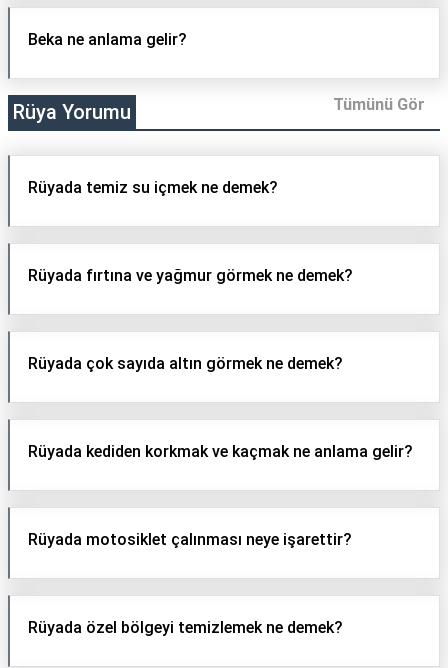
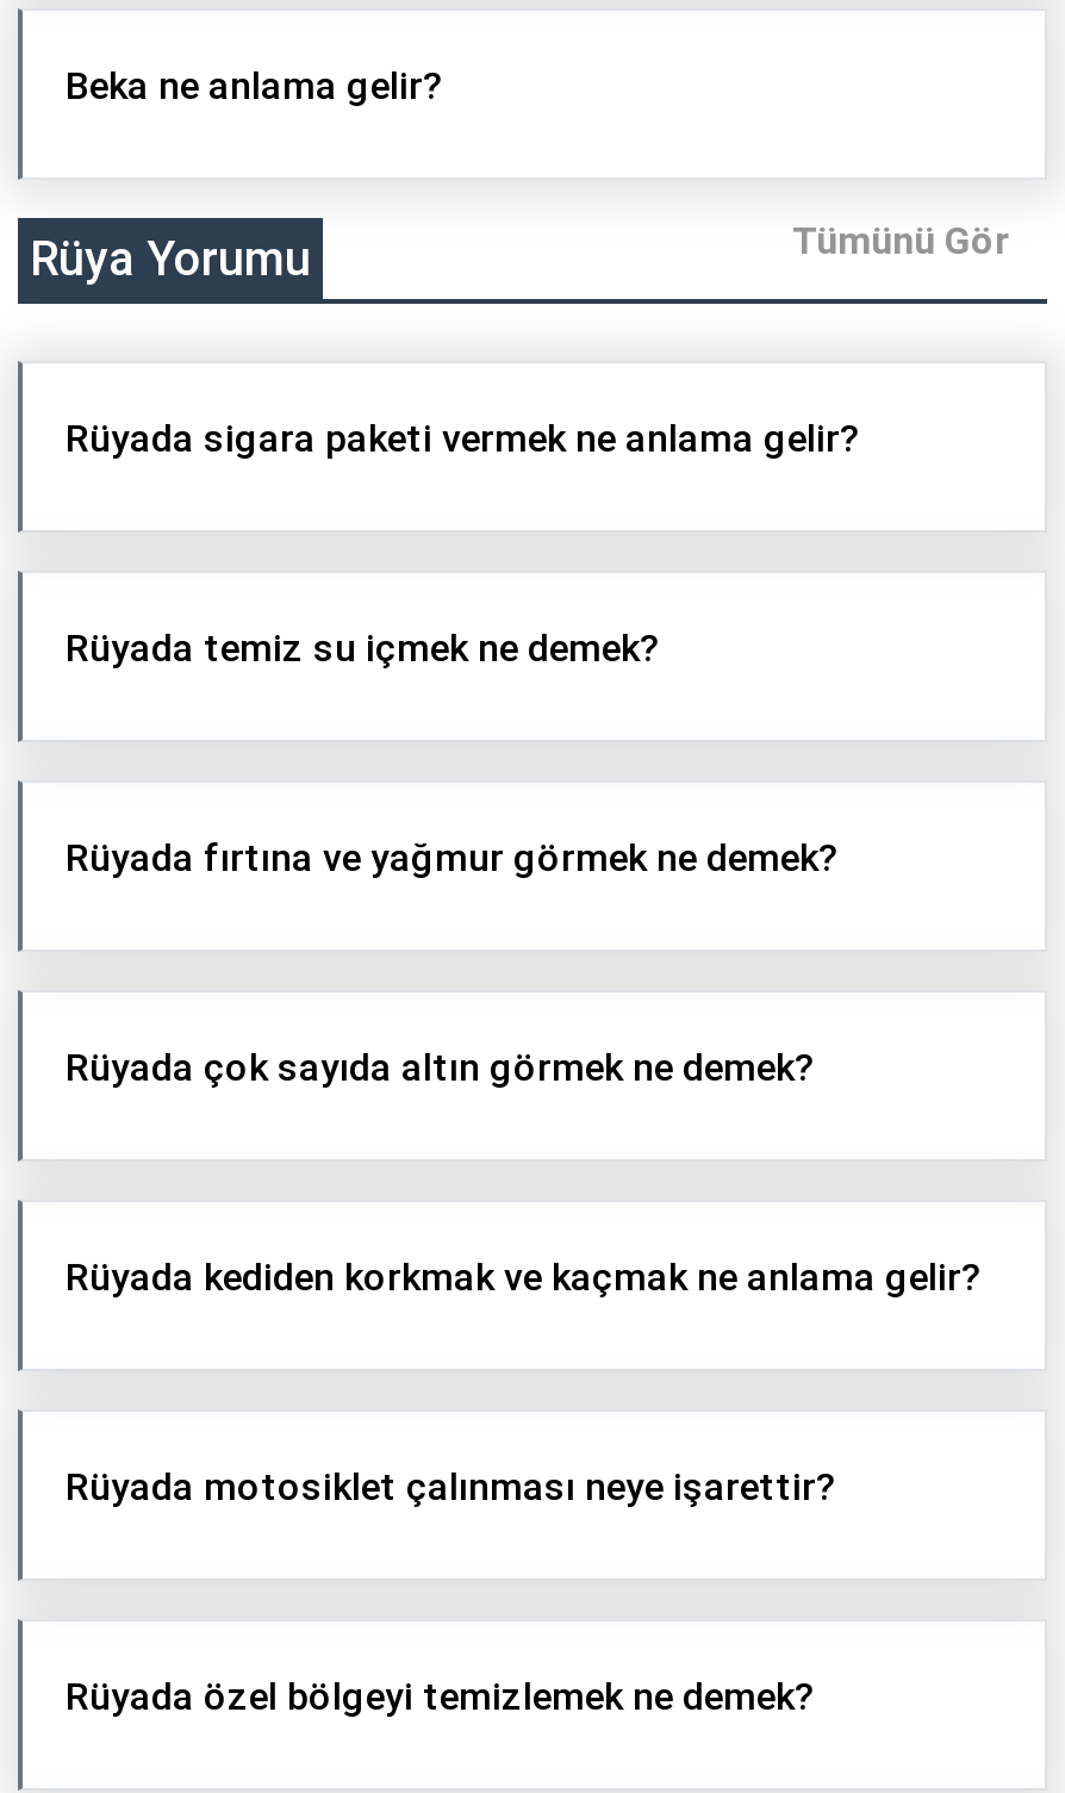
none -> [66,417,861,462] Rüyada sigara paketi vermek ne anlama gelir?

